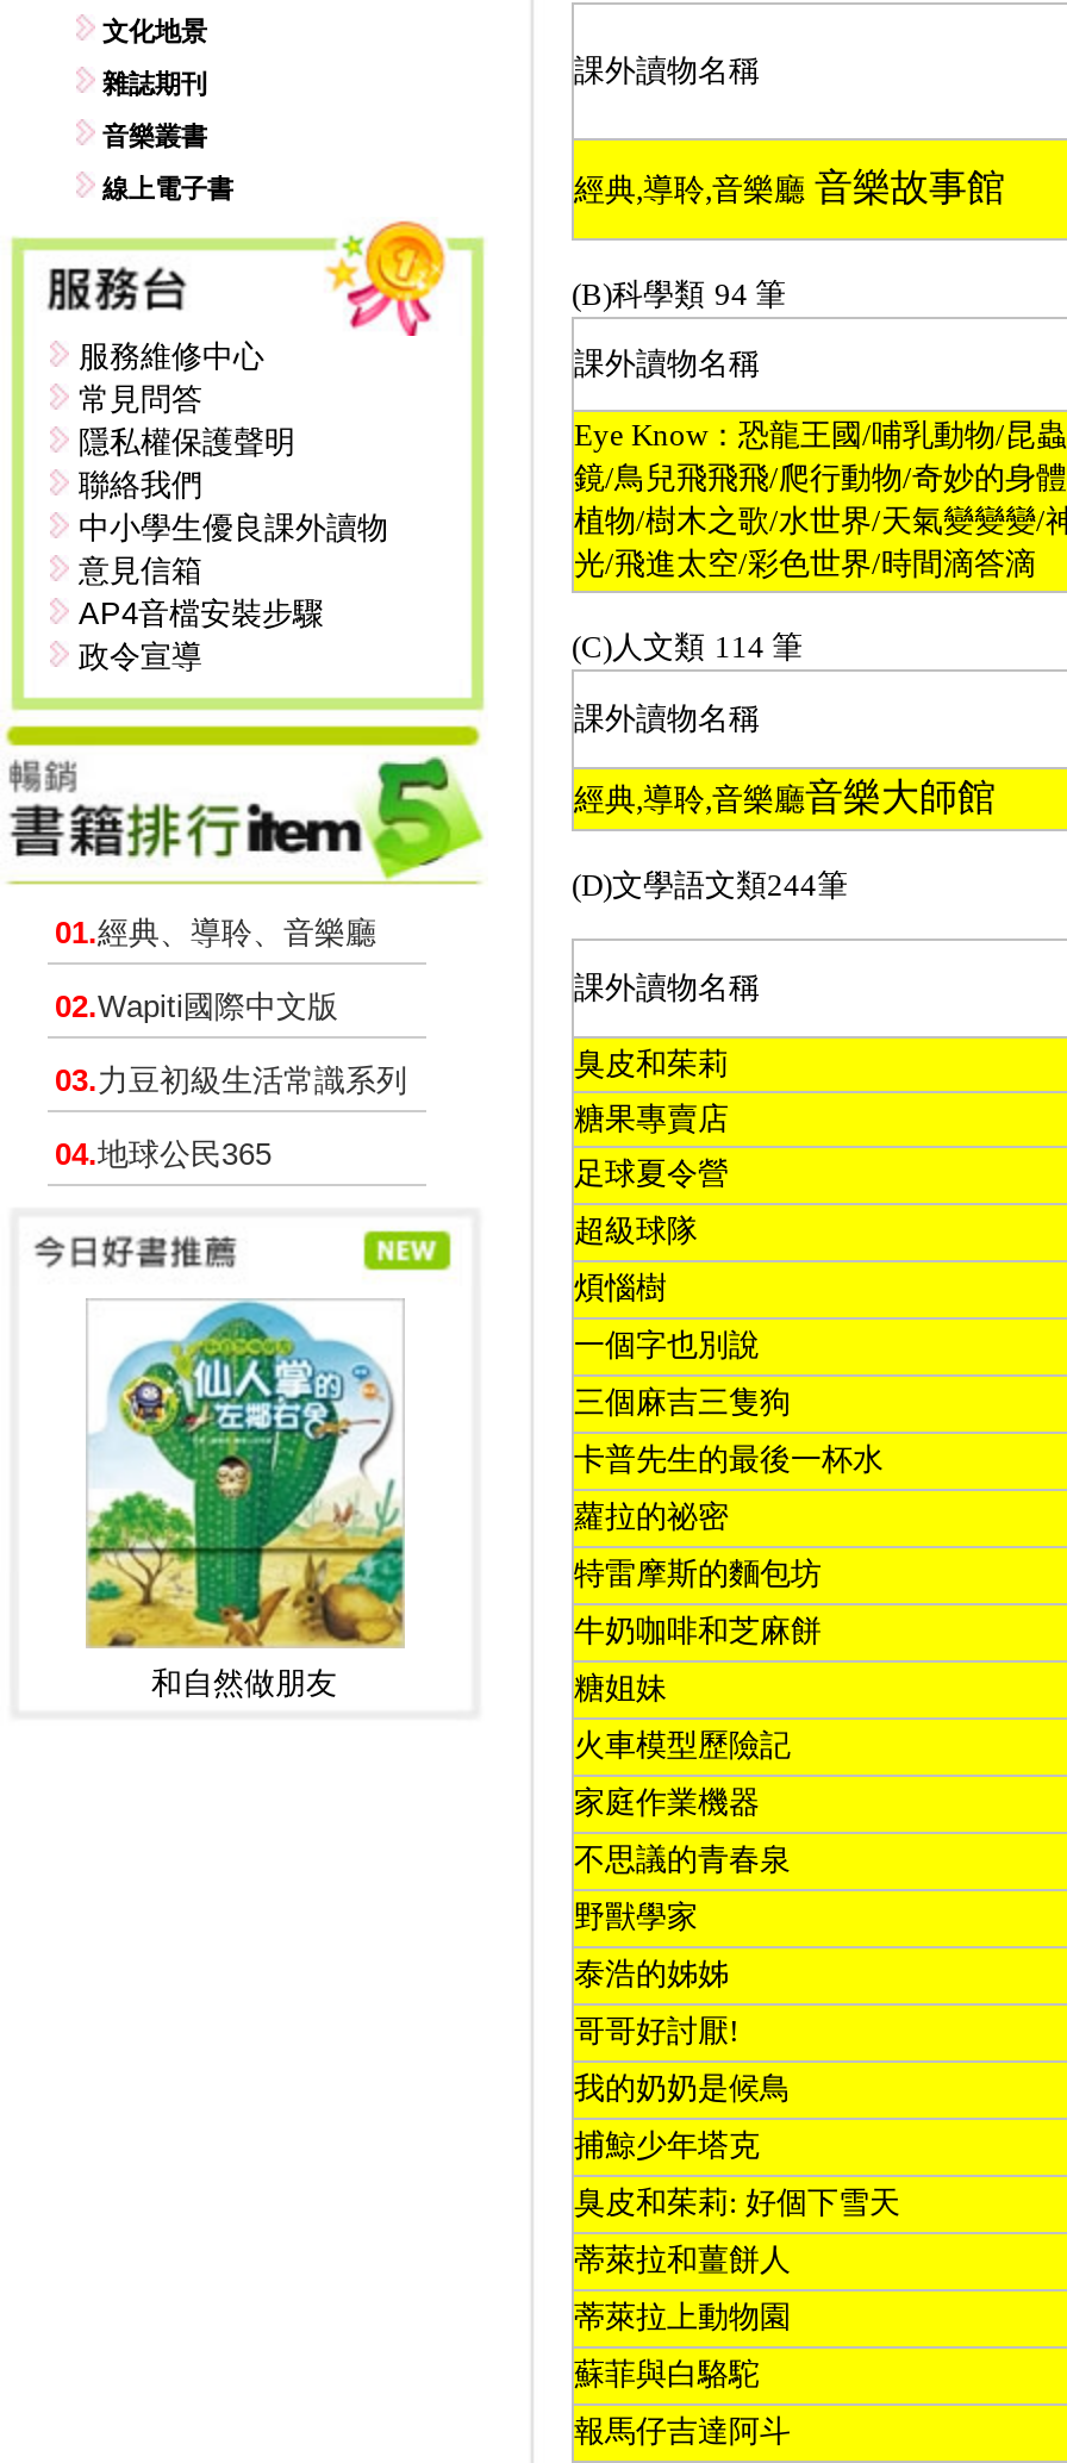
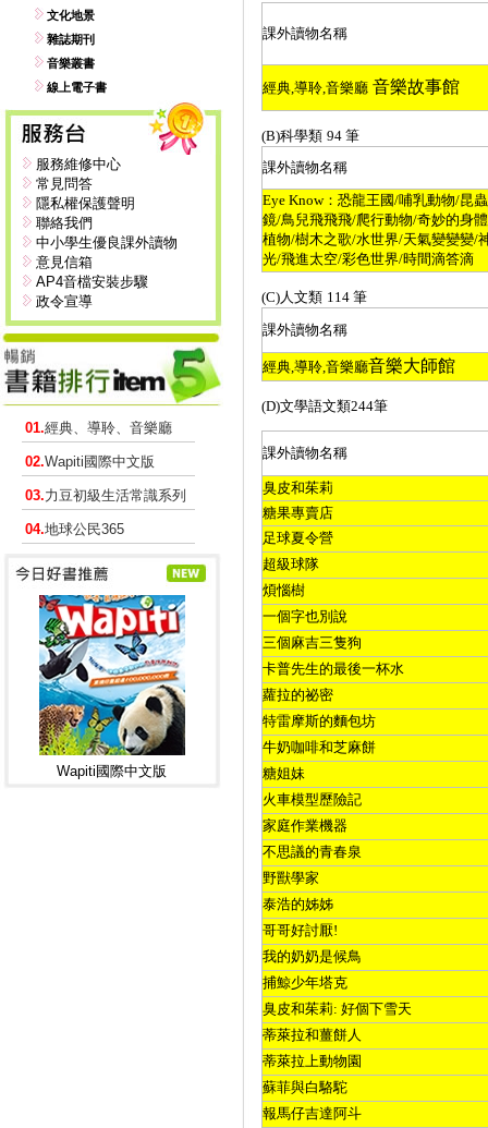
[86,1298,405,1701] [image] | 和自然做朋友 -> [38,594,186,779] [image] | Wapiti國際中文版

